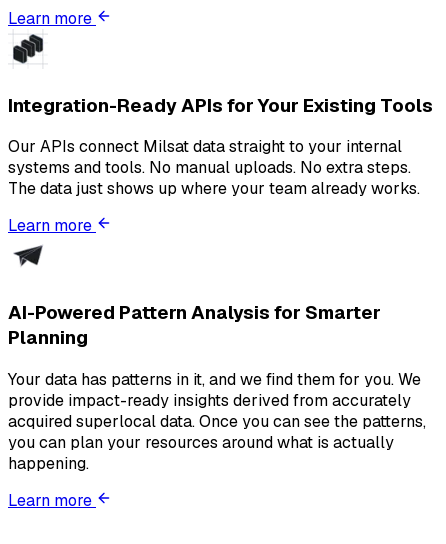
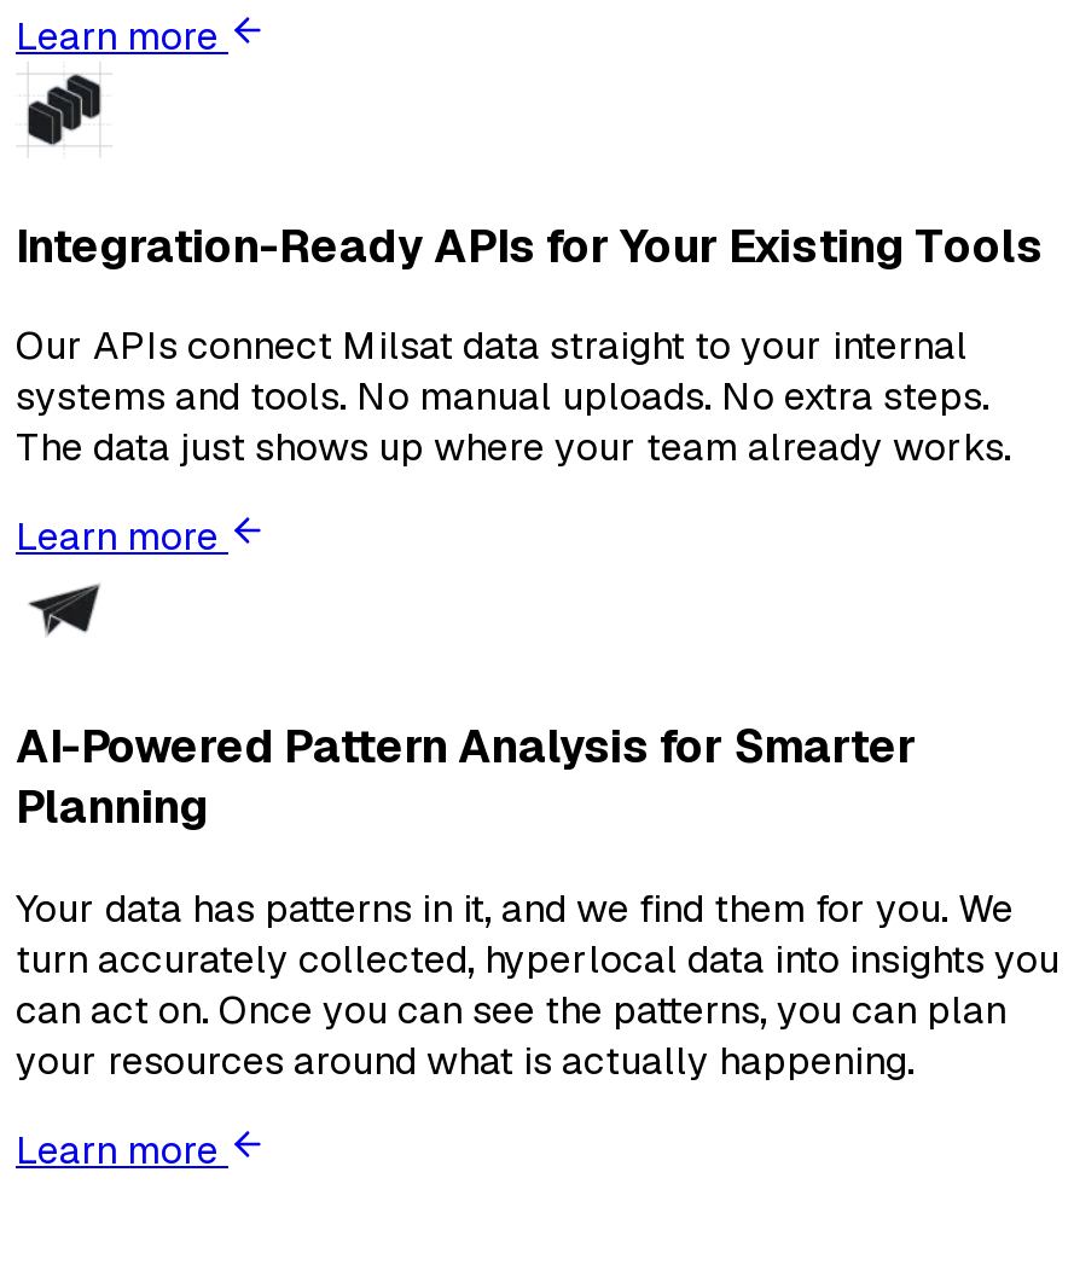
[8,390,426,474] provide impact-ready insights derived from accurately | acquired superlocal data. Once you can see the patterns, | you can plan your resources around what is actually | happening. -> [16,933,1060,1086] turn accurately collected, hyperlocal data into insights you | can act on. Once you can see the patterns, you can plan | your resources around what is actually happening.

